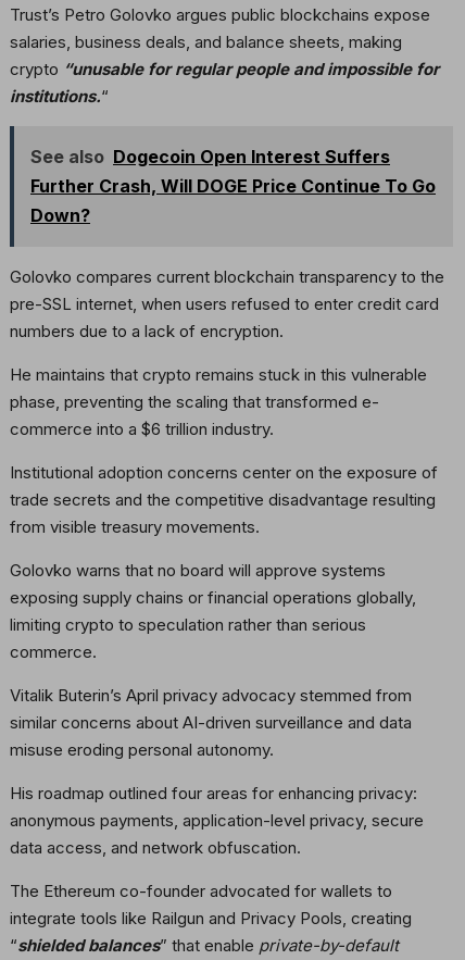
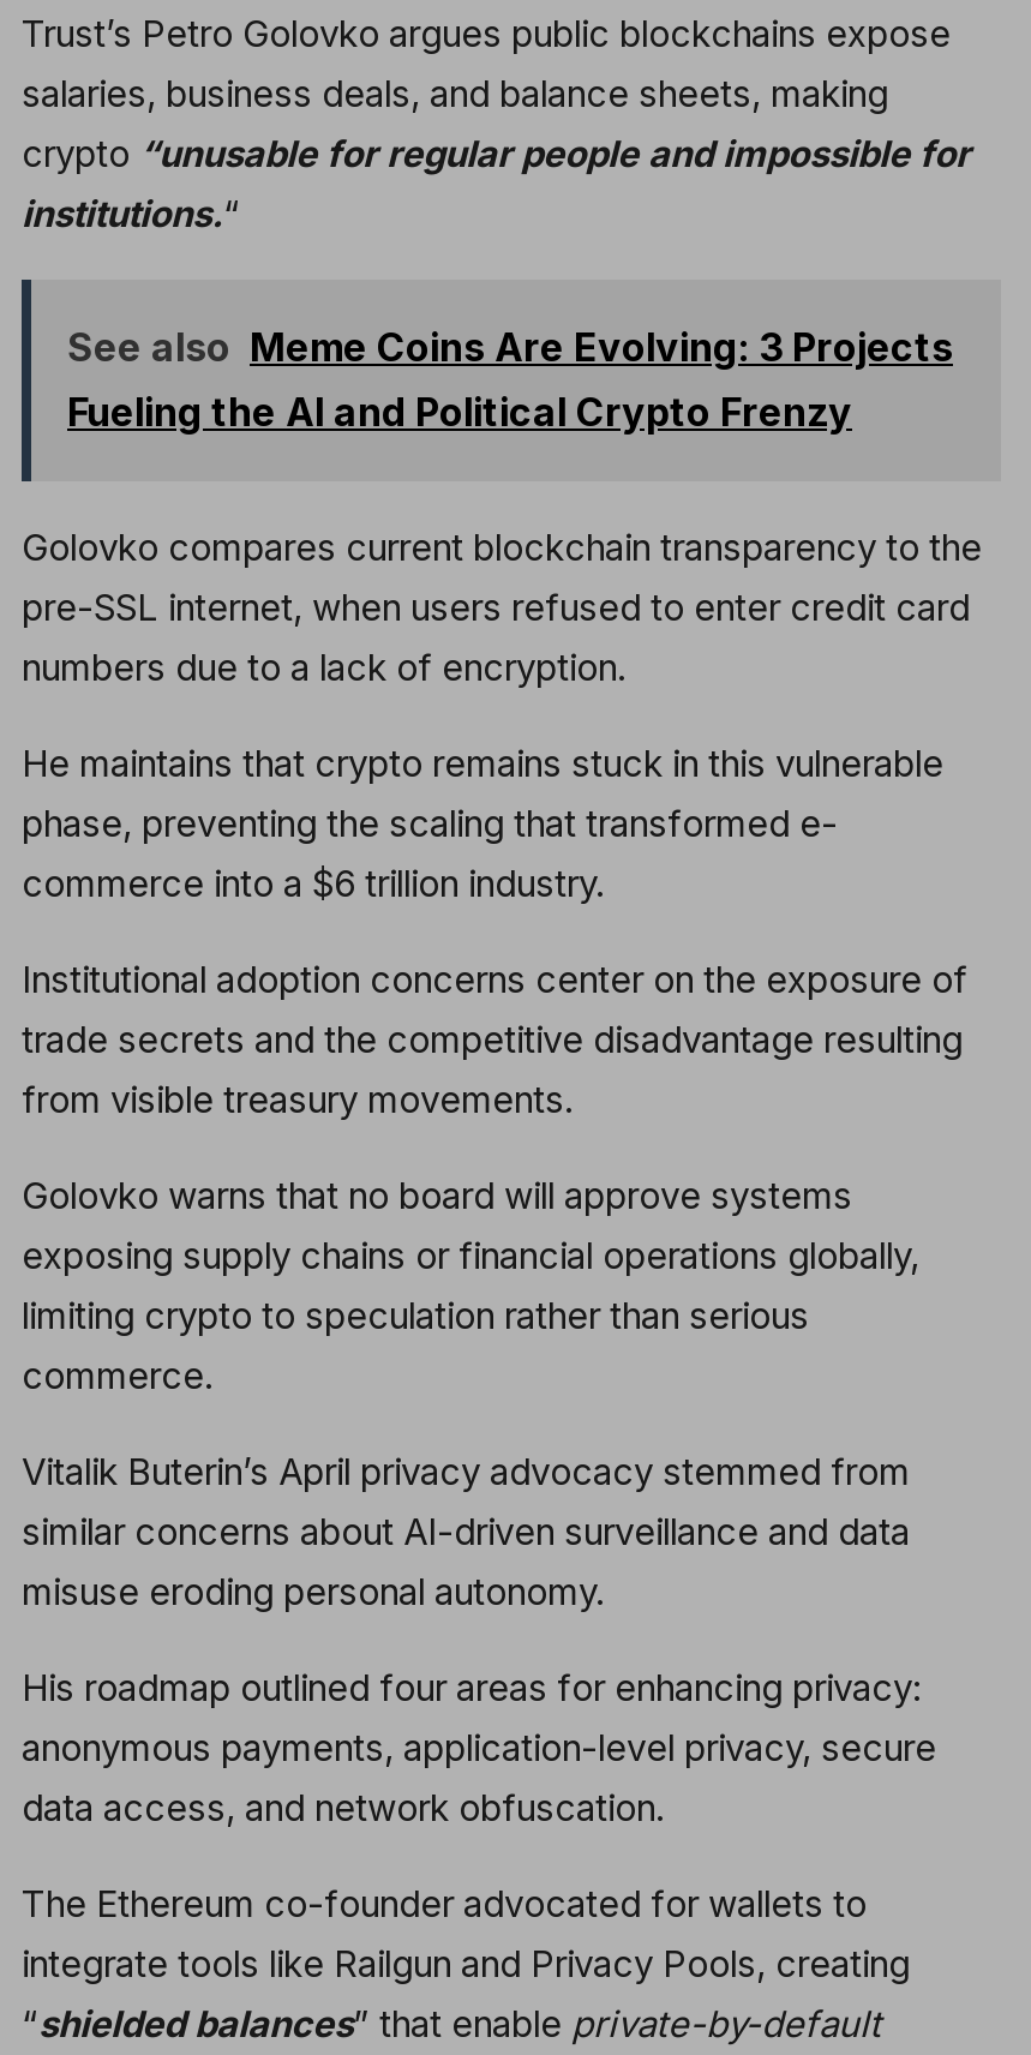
[30,146,436,226] See also Dogecoin Open Interest Suffers | Further Crash, Will DOGE Price Continue To Go | Down? -> [67,322,953,435] See also Meme Coins Are Evolving: 3 Projects | Fueling the AI and Political Crypto Frenzy

